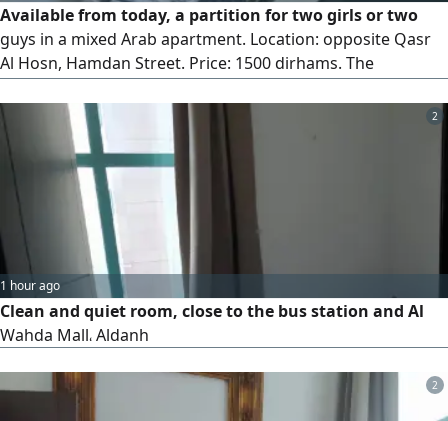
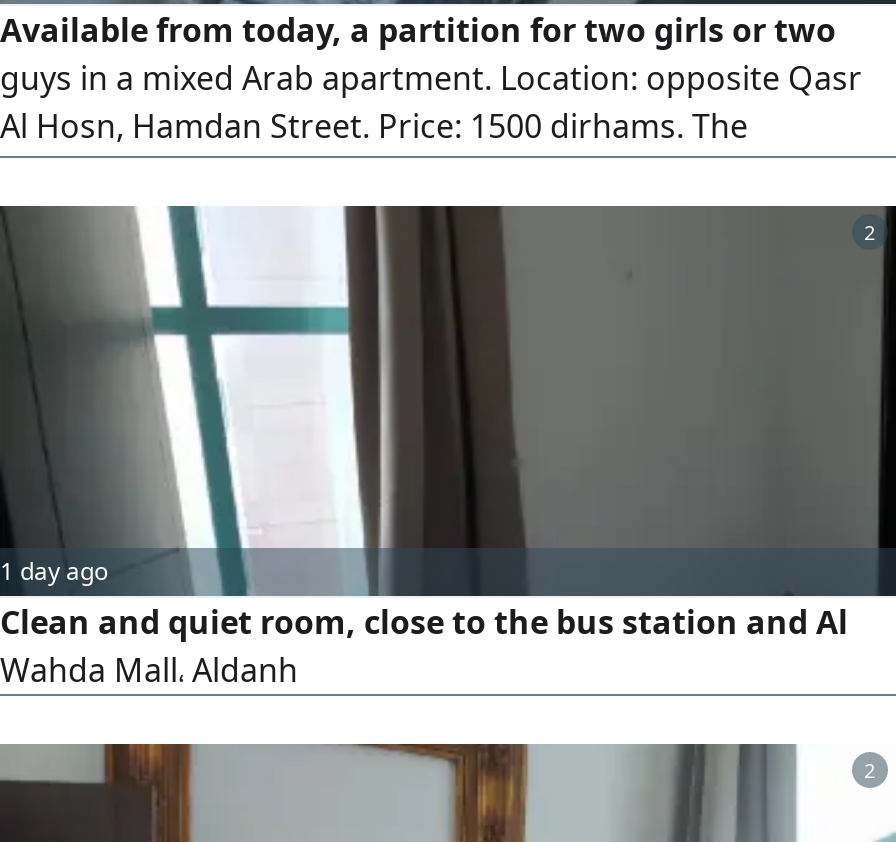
[0,277,60,294] 1 hour ago -> [0,554,108,588] 1 day ago

